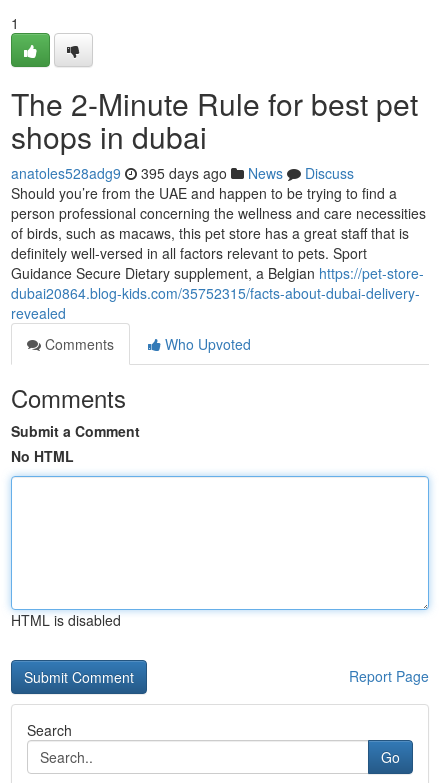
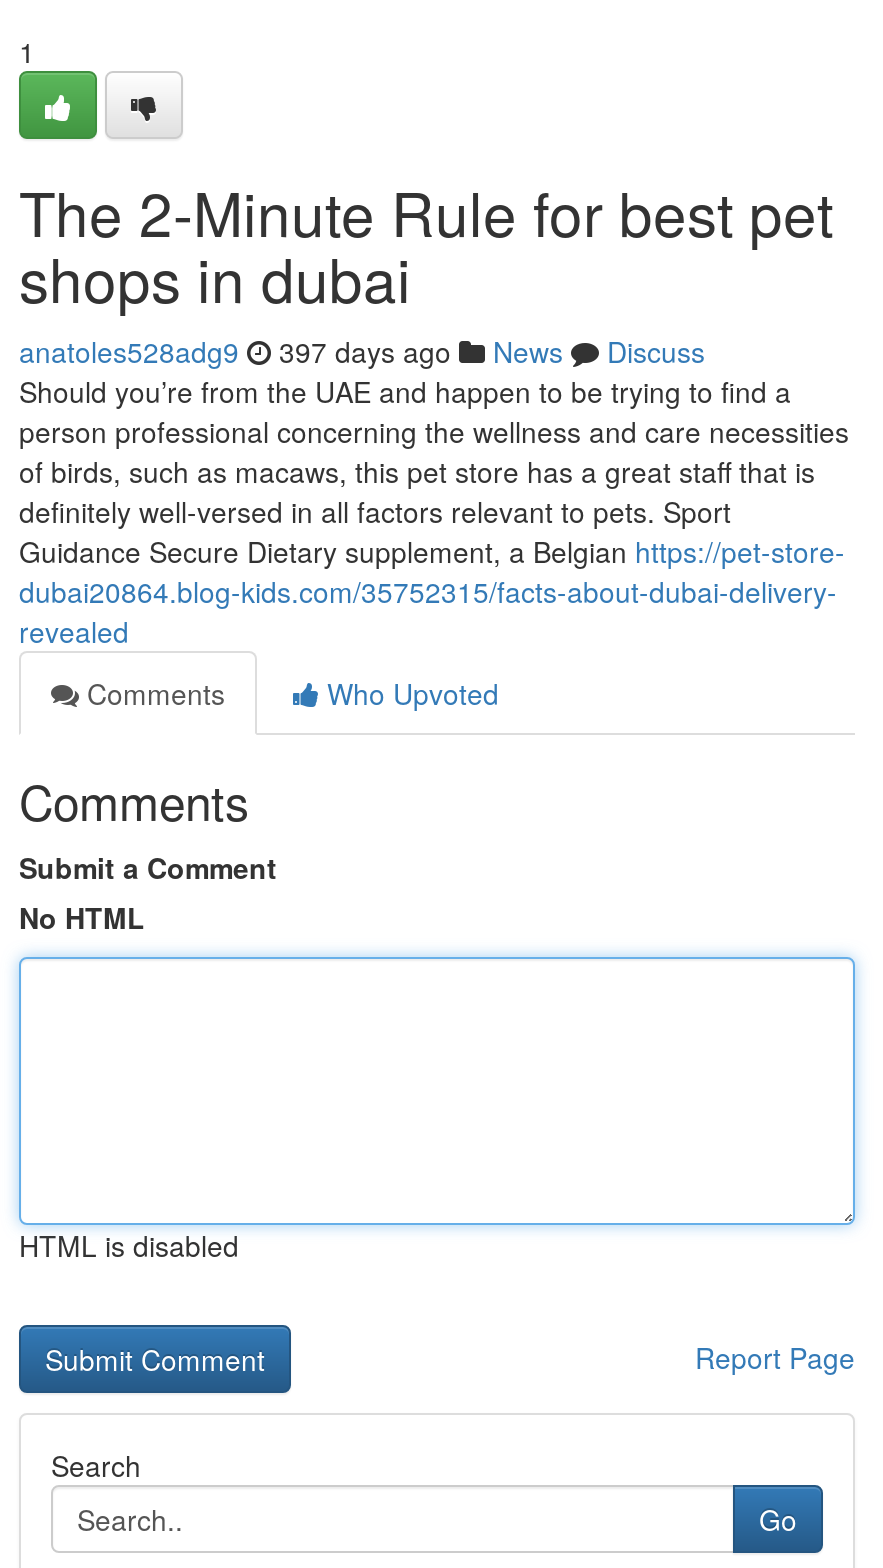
[11,163,354,183] anatoles528adg9 395 days ago News Discuss -> [19,331,705,371] anatoles528adg9 397 days ago News Discuss

